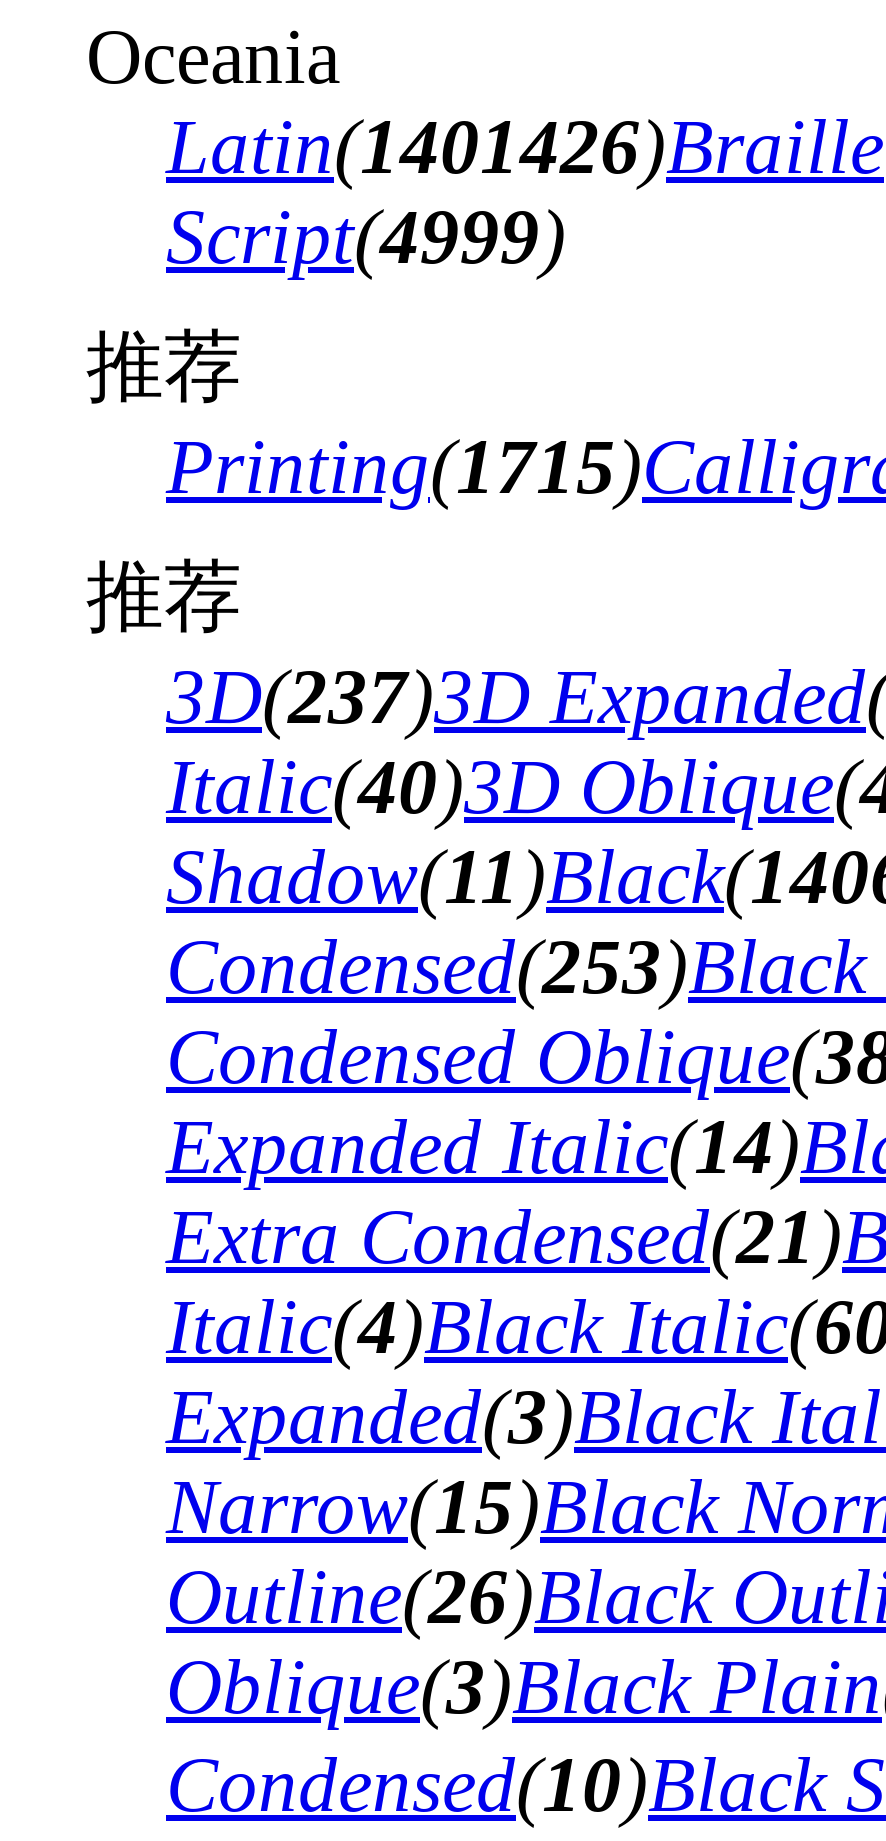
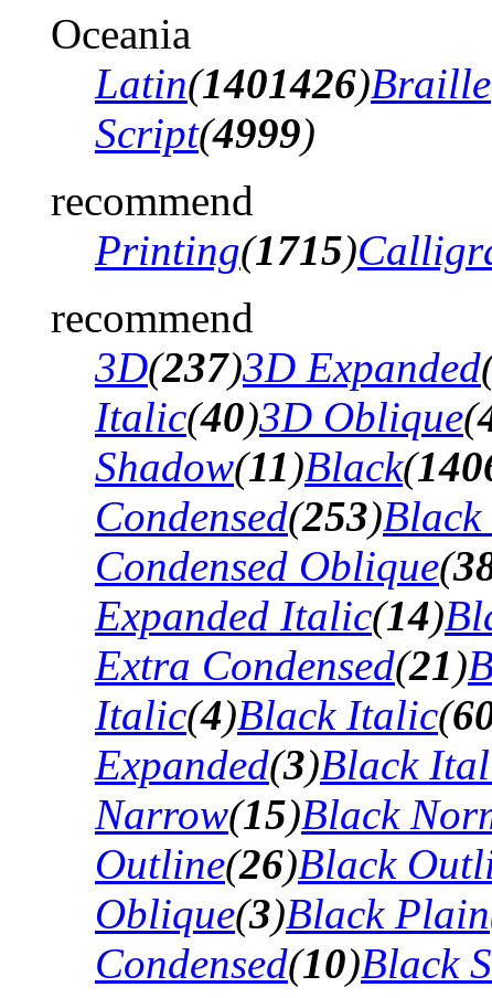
[86,323,242,409] 推荐 -> [51,177,254,224] recommend
[86,553,242,639] 推荐 -> [51,294,254,341] recommend

